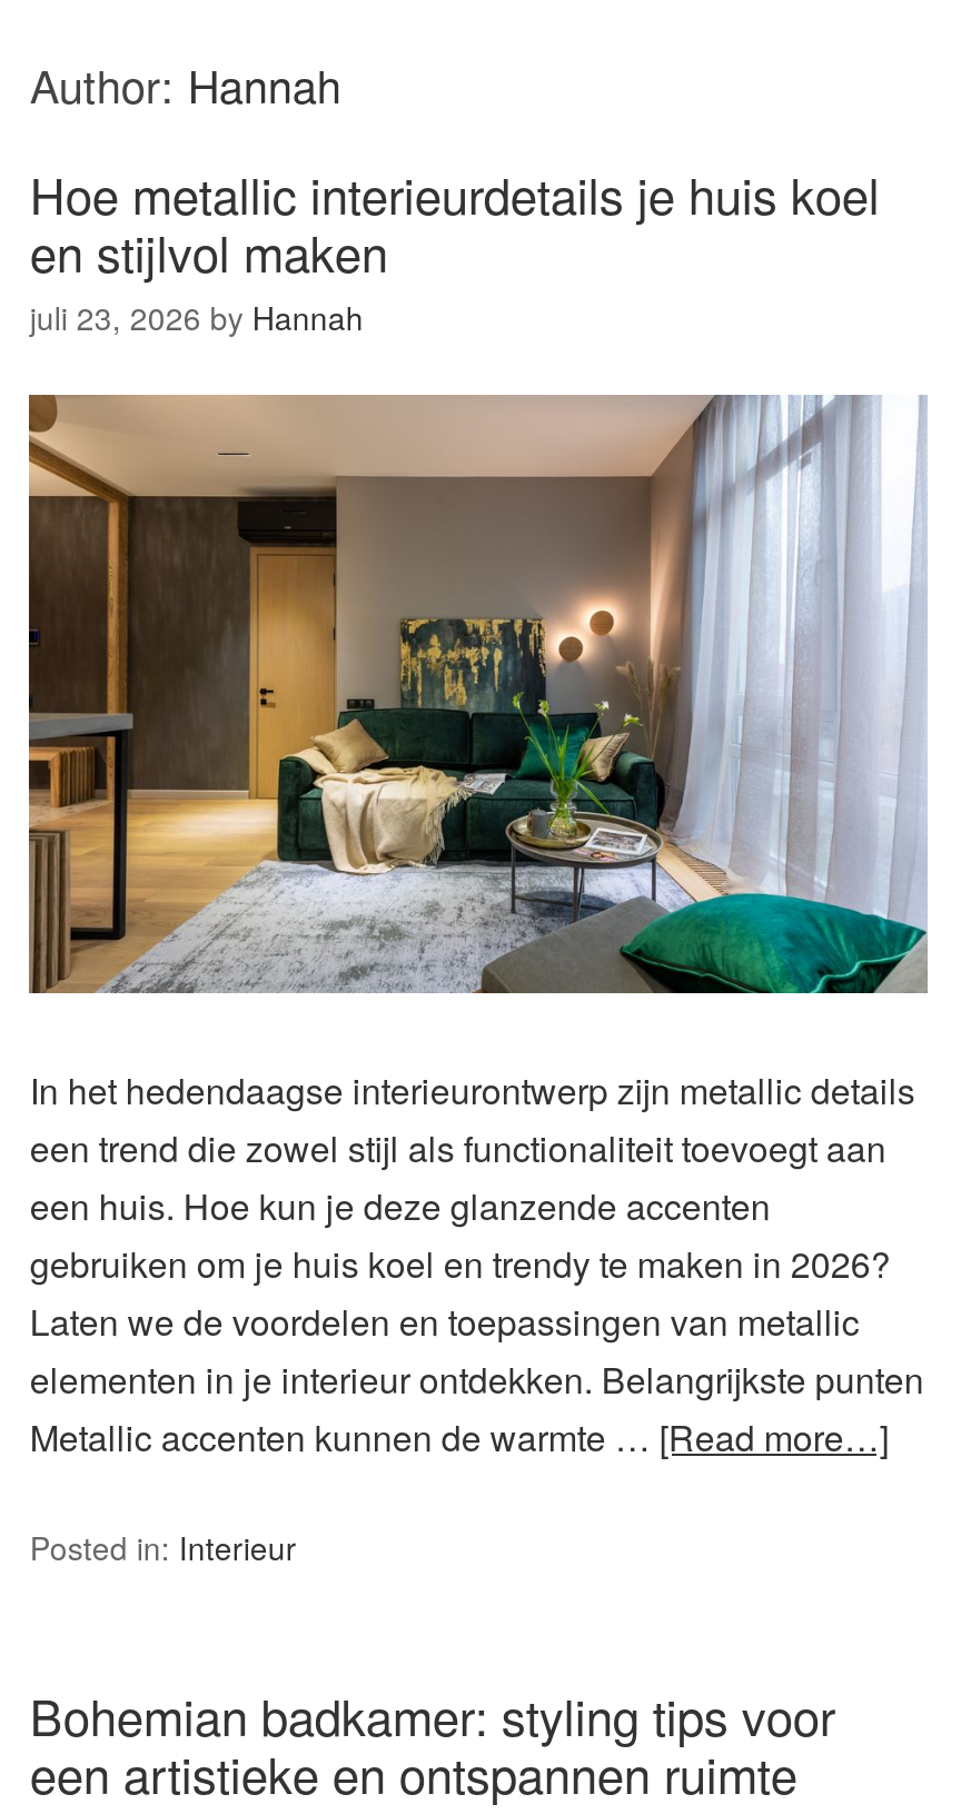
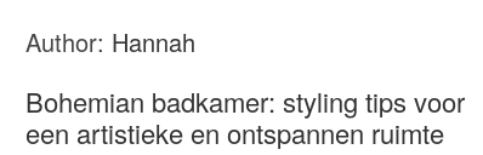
[30,159,880,339] Hoe metallic interieurdetails je huis koel | en stijlvol maken | juli 23, 2026 by Hannah -> none
[27,393,930,1569] [image] | In het hedendaagse interieurontwerp zijn metallic details | een trend die zowel stijl als functionaliteit toevoegt aan | een huis. Hoe kun je deze glanzende accenten | gebruiken om je huis koel en trendy te maken in 2026? | Laten we de voordelen en toepassingen van metallic | elementen in je interieur ontdekken. Belangrijkste punten | Metallic accenten kunnen de warmte … [Read more…] | Posted in: Interieur -> none

